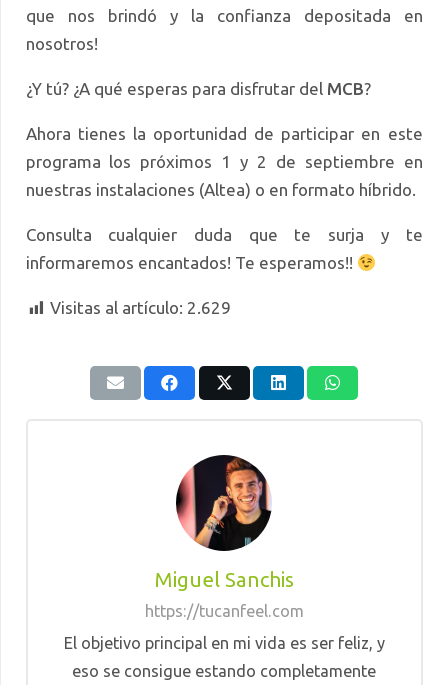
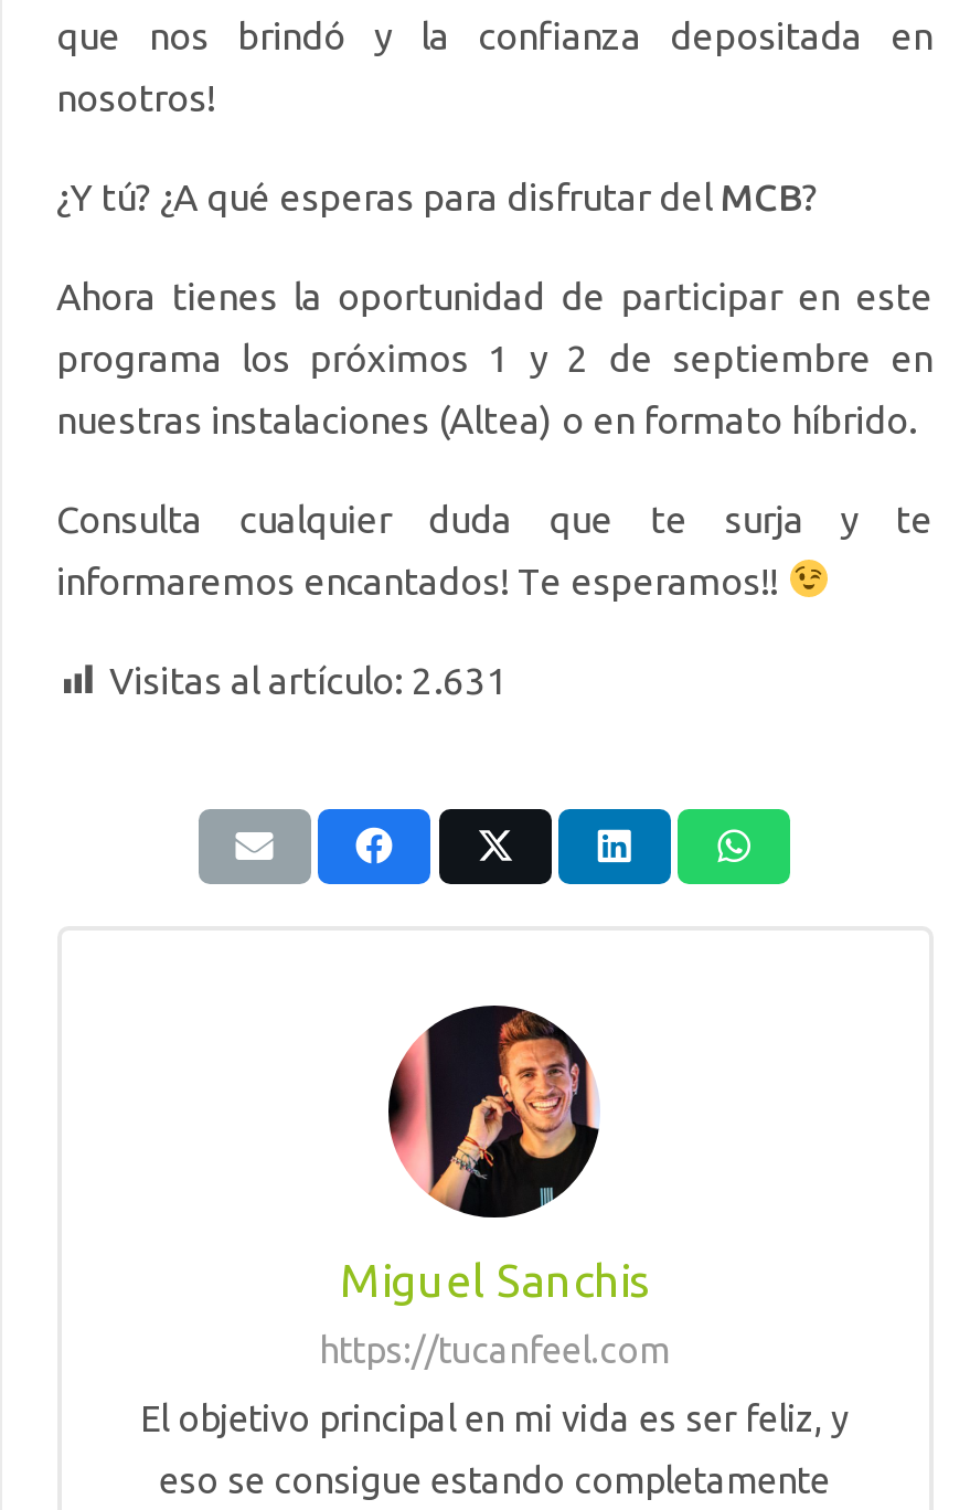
[49,298,230,317] Visitas al artículo: 2.629 -> [109,658,509,700] Visitas al artículo: 2.631

